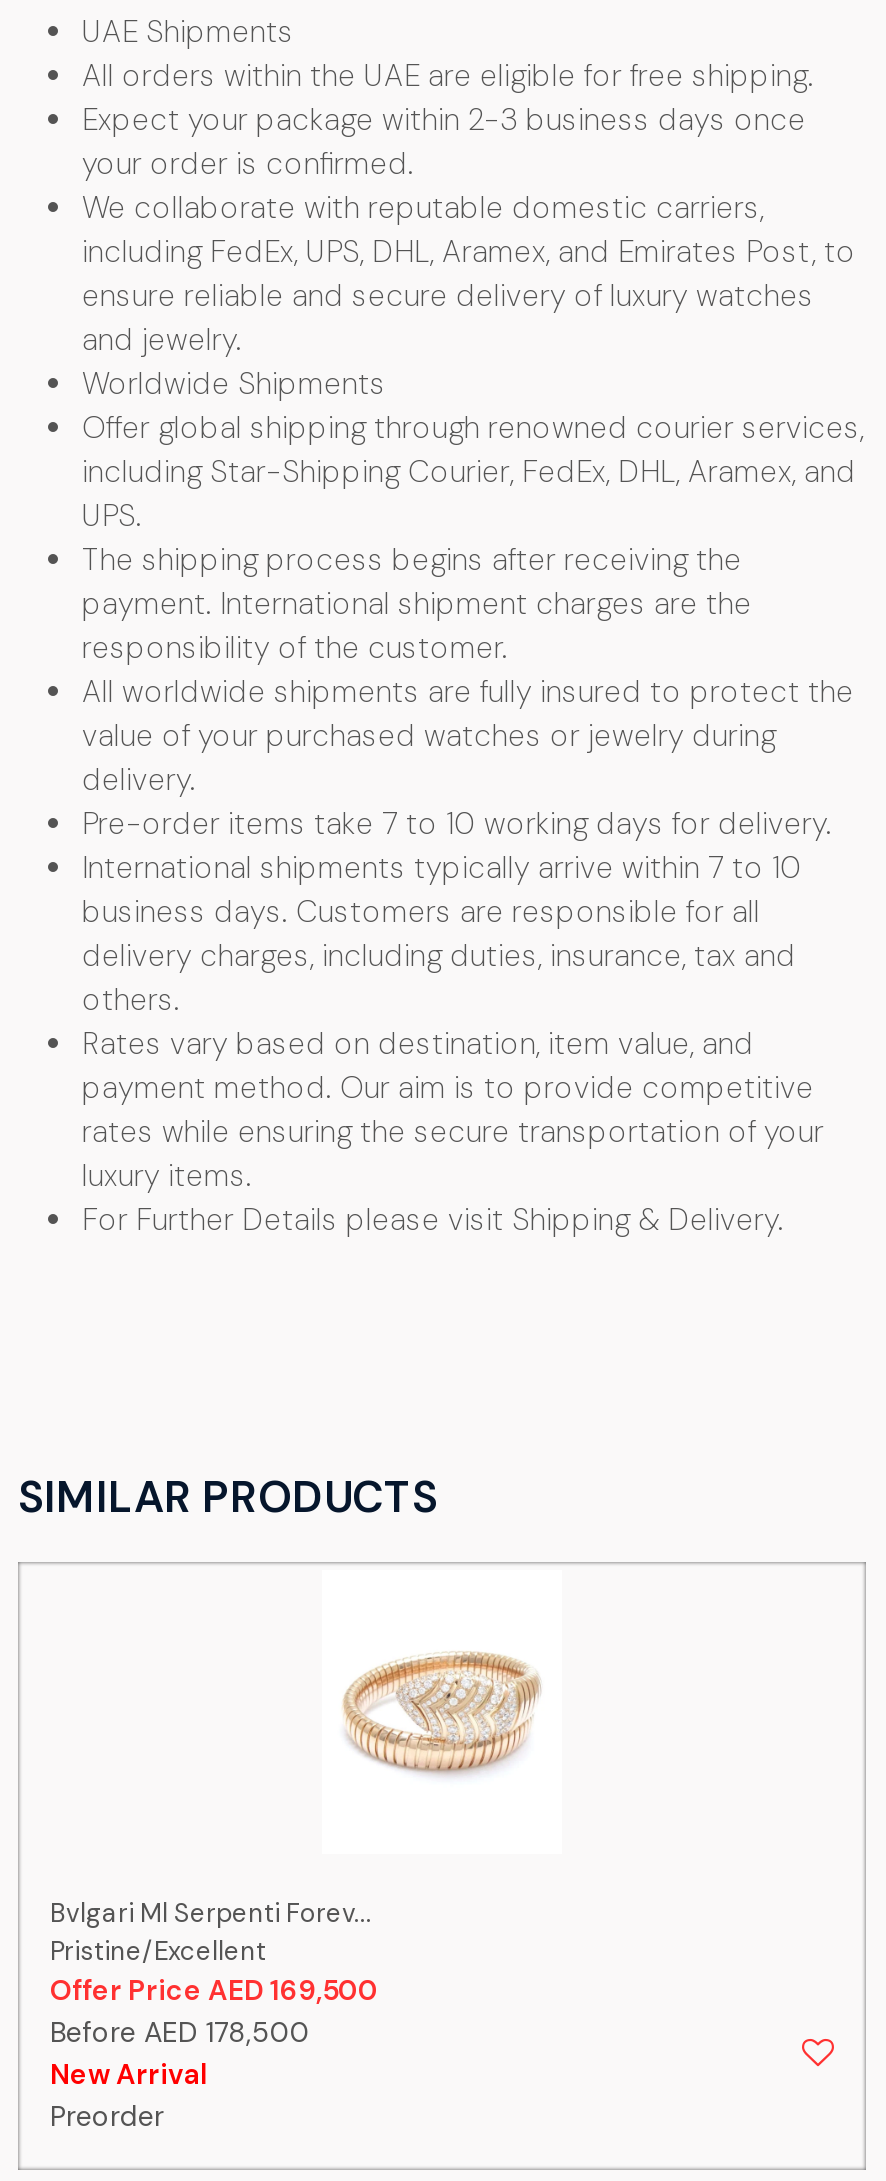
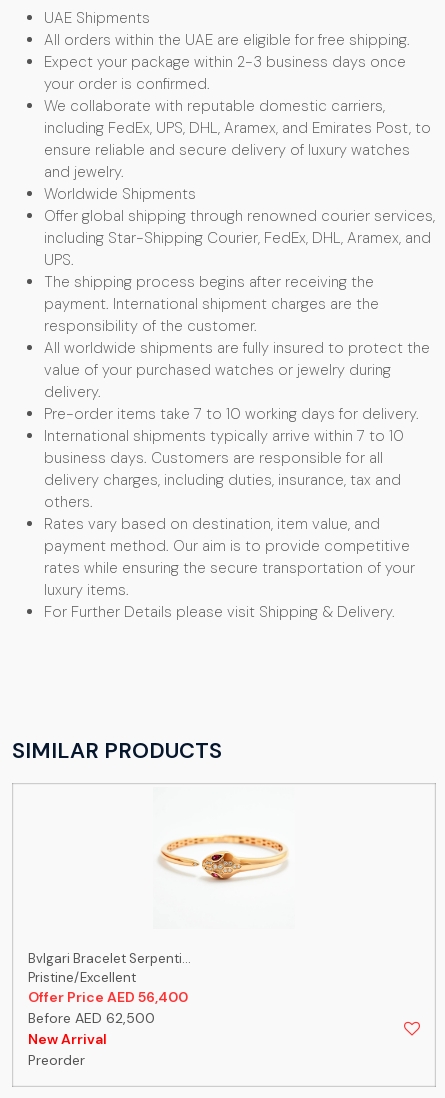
[308,1650,570,1778] [image] -> [156,828,289,890] [image]
[50,1897,372,1931] Bvlgari Ml Serpenti Forev... -> [28,950,191,967] Bvlgari Bracelet Serpenti...
[50,1973,378,2009] Offer Price AED 169,500 -> [28,988,188,1006] Offer Price AED 56,400
[50,2015,310,2051] Before AED 178,500 -> [28,1009,155,1027] Before AED 62,500

